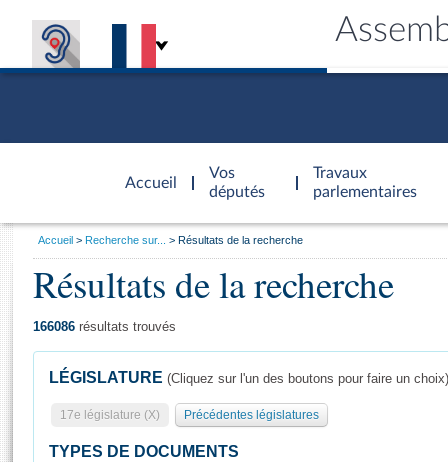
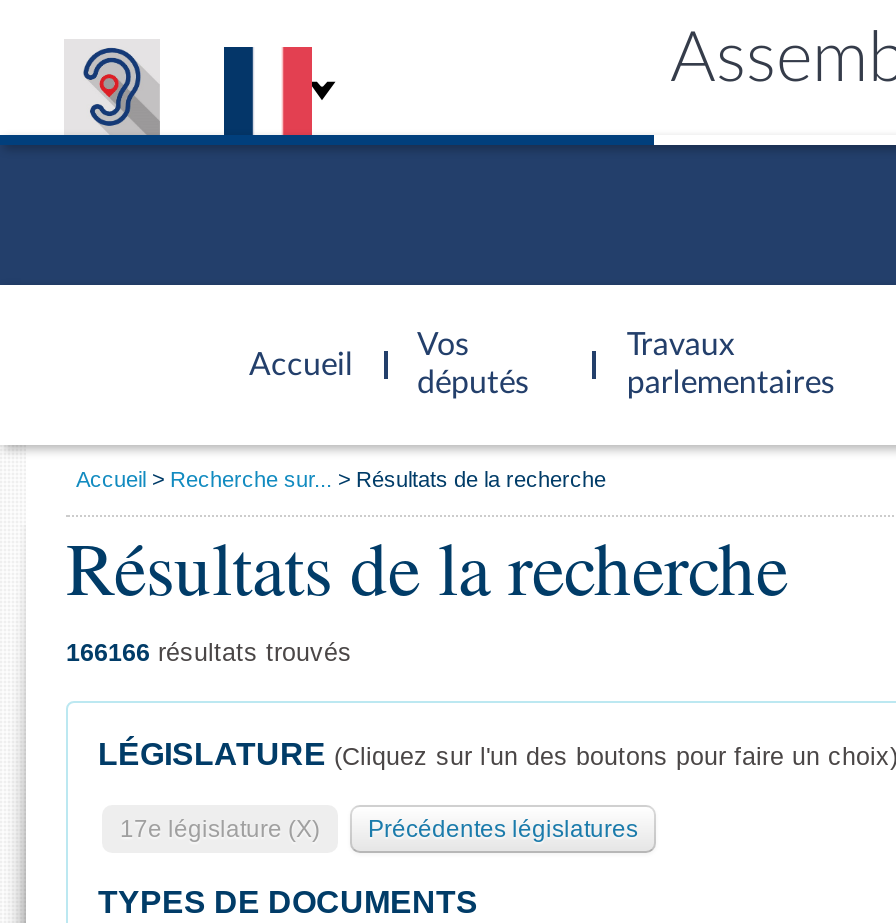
[33,320,176,334] 166086 résultats trouvés -> [66,639,352,667] 166166 résultats trouvés

